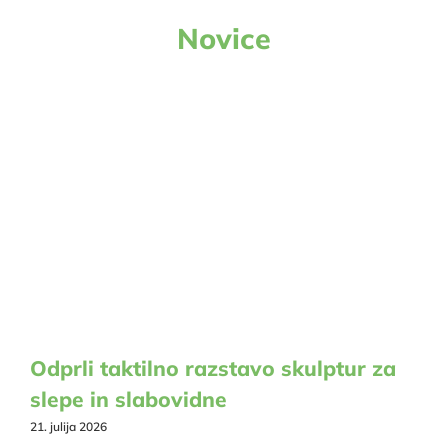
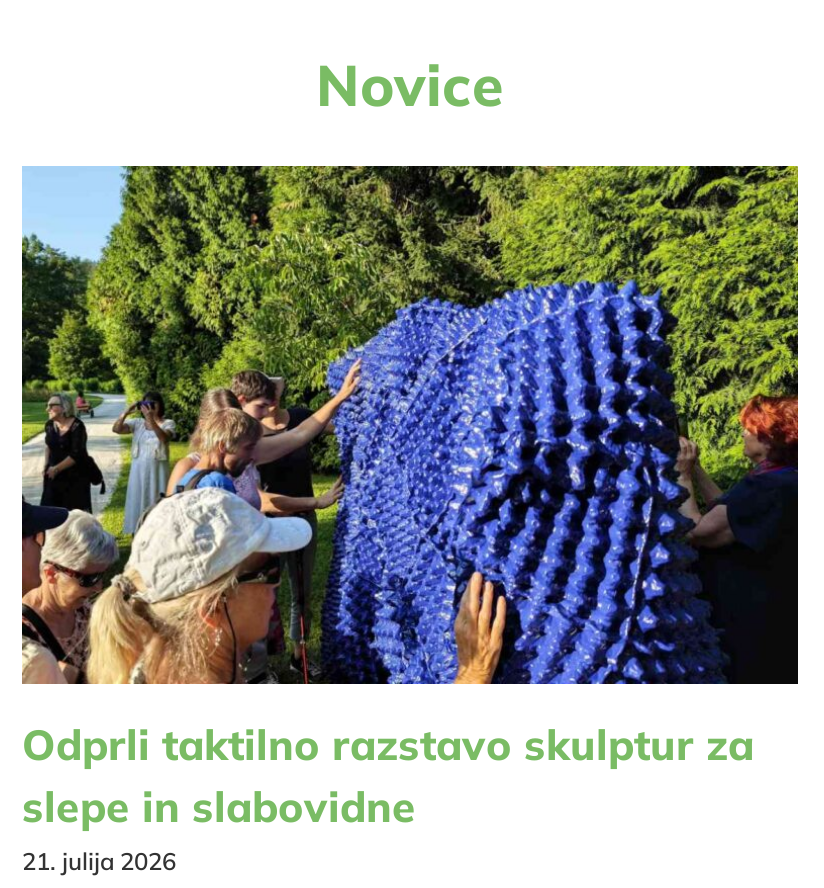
none -> [20,164,800,686] [image]

